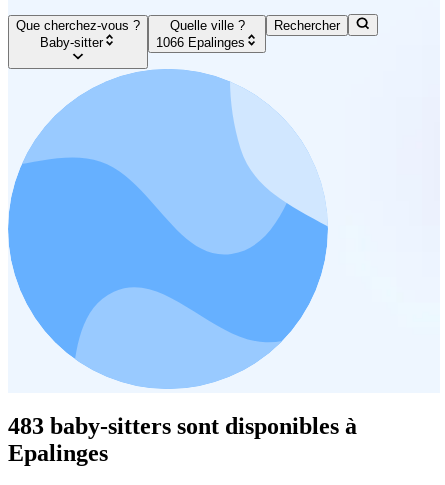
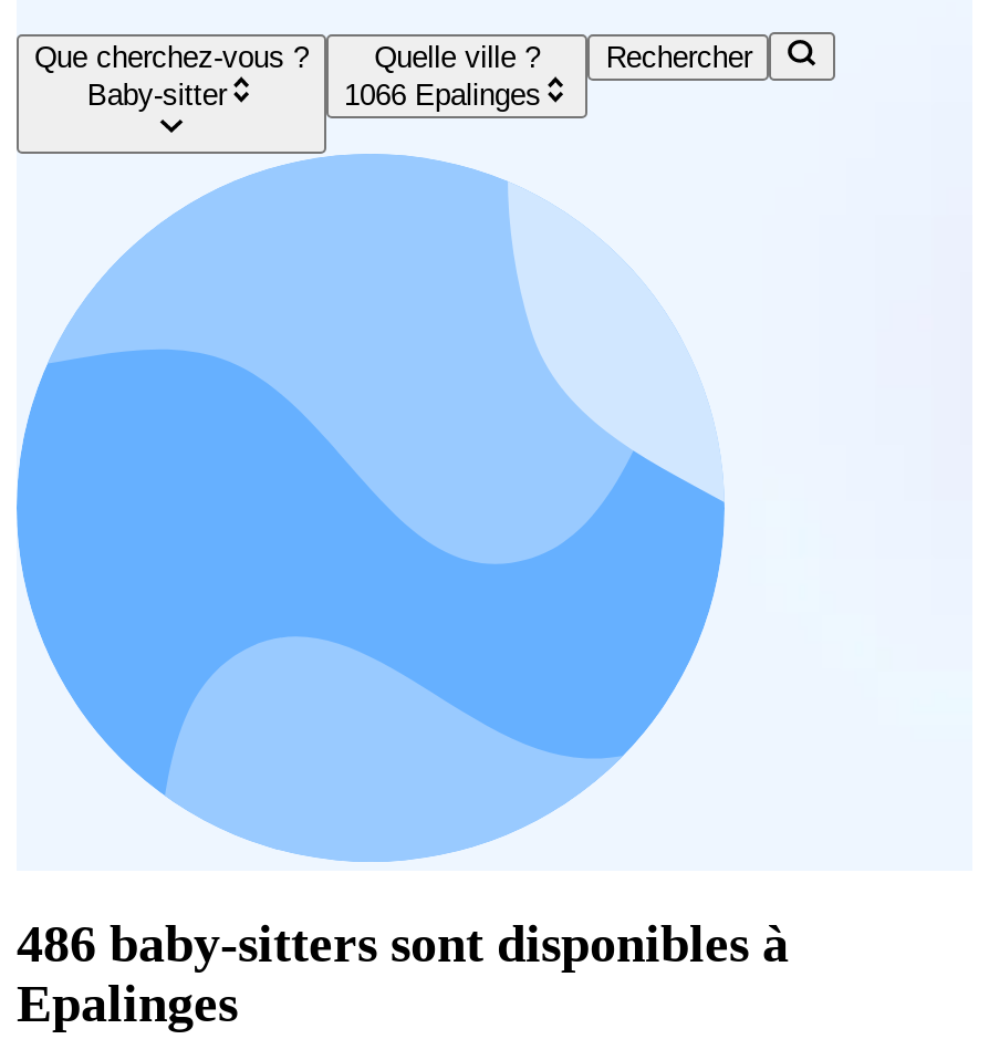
[8,413,357,439] 483 baby-sitters sont disponibles à -> [17,915,789,972] 486 baby-sitters sont disponibles à

